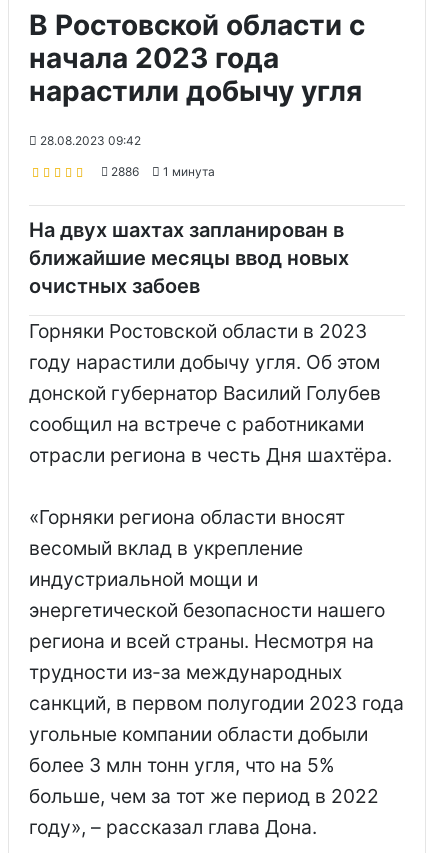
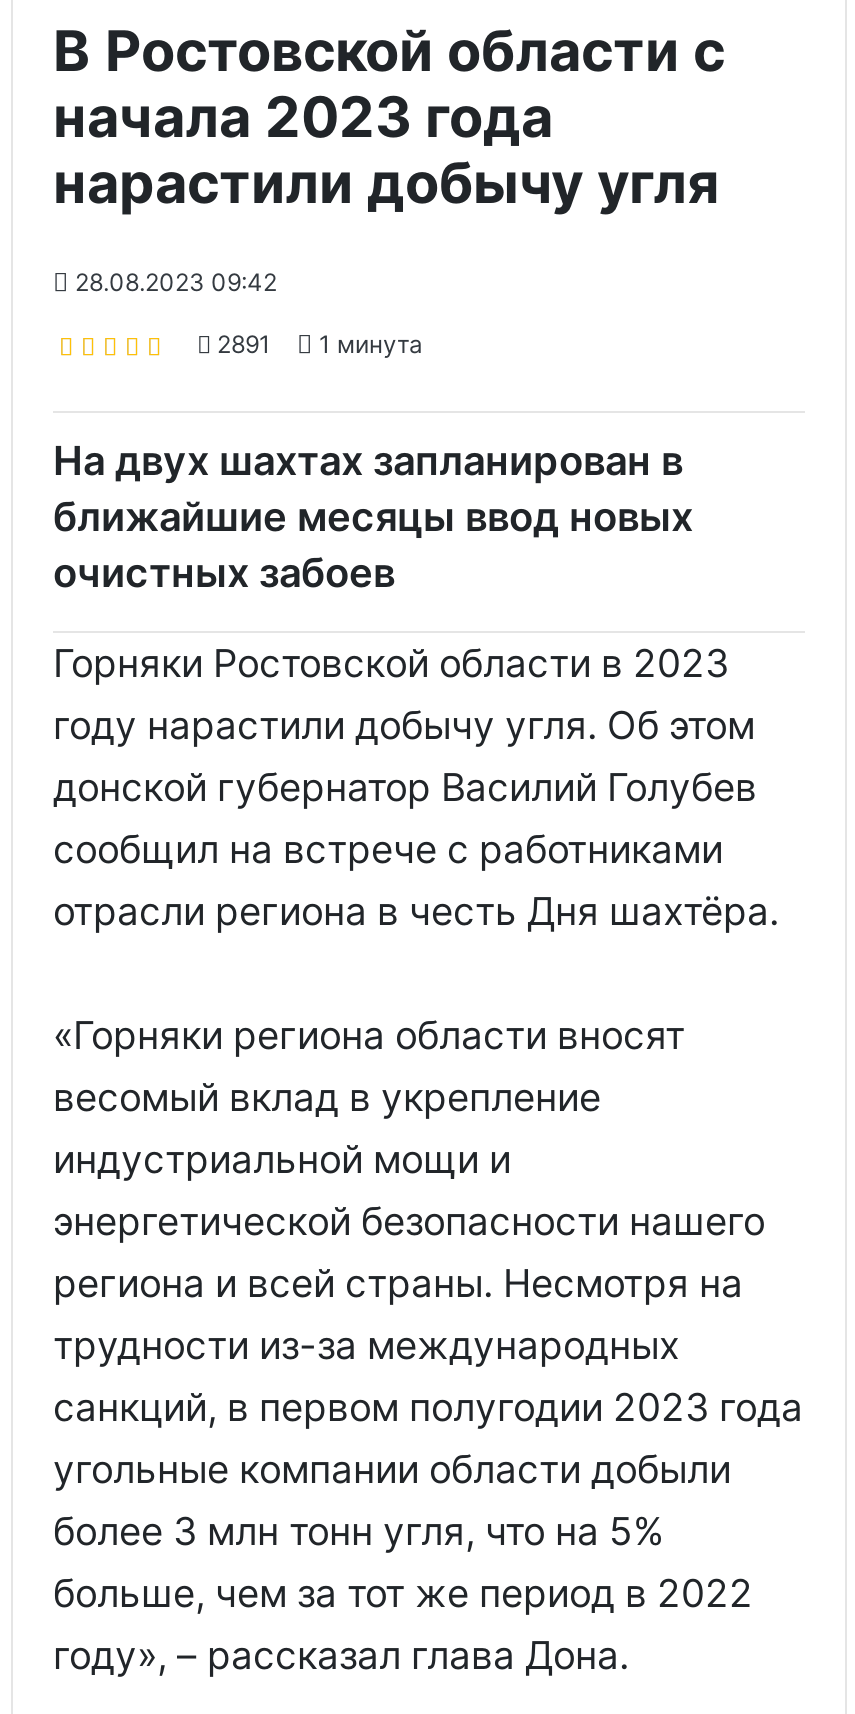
[108,164,139,179] 2886 -> [211,330,271,360] 2891

